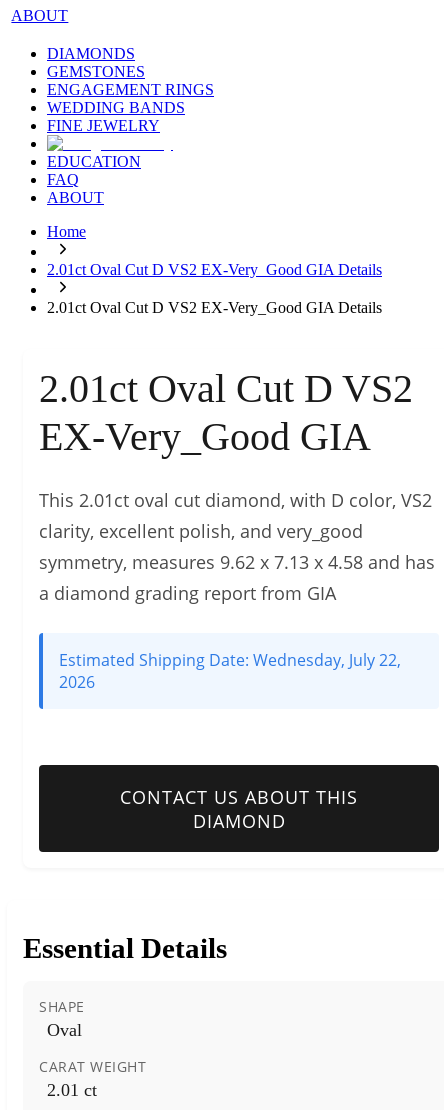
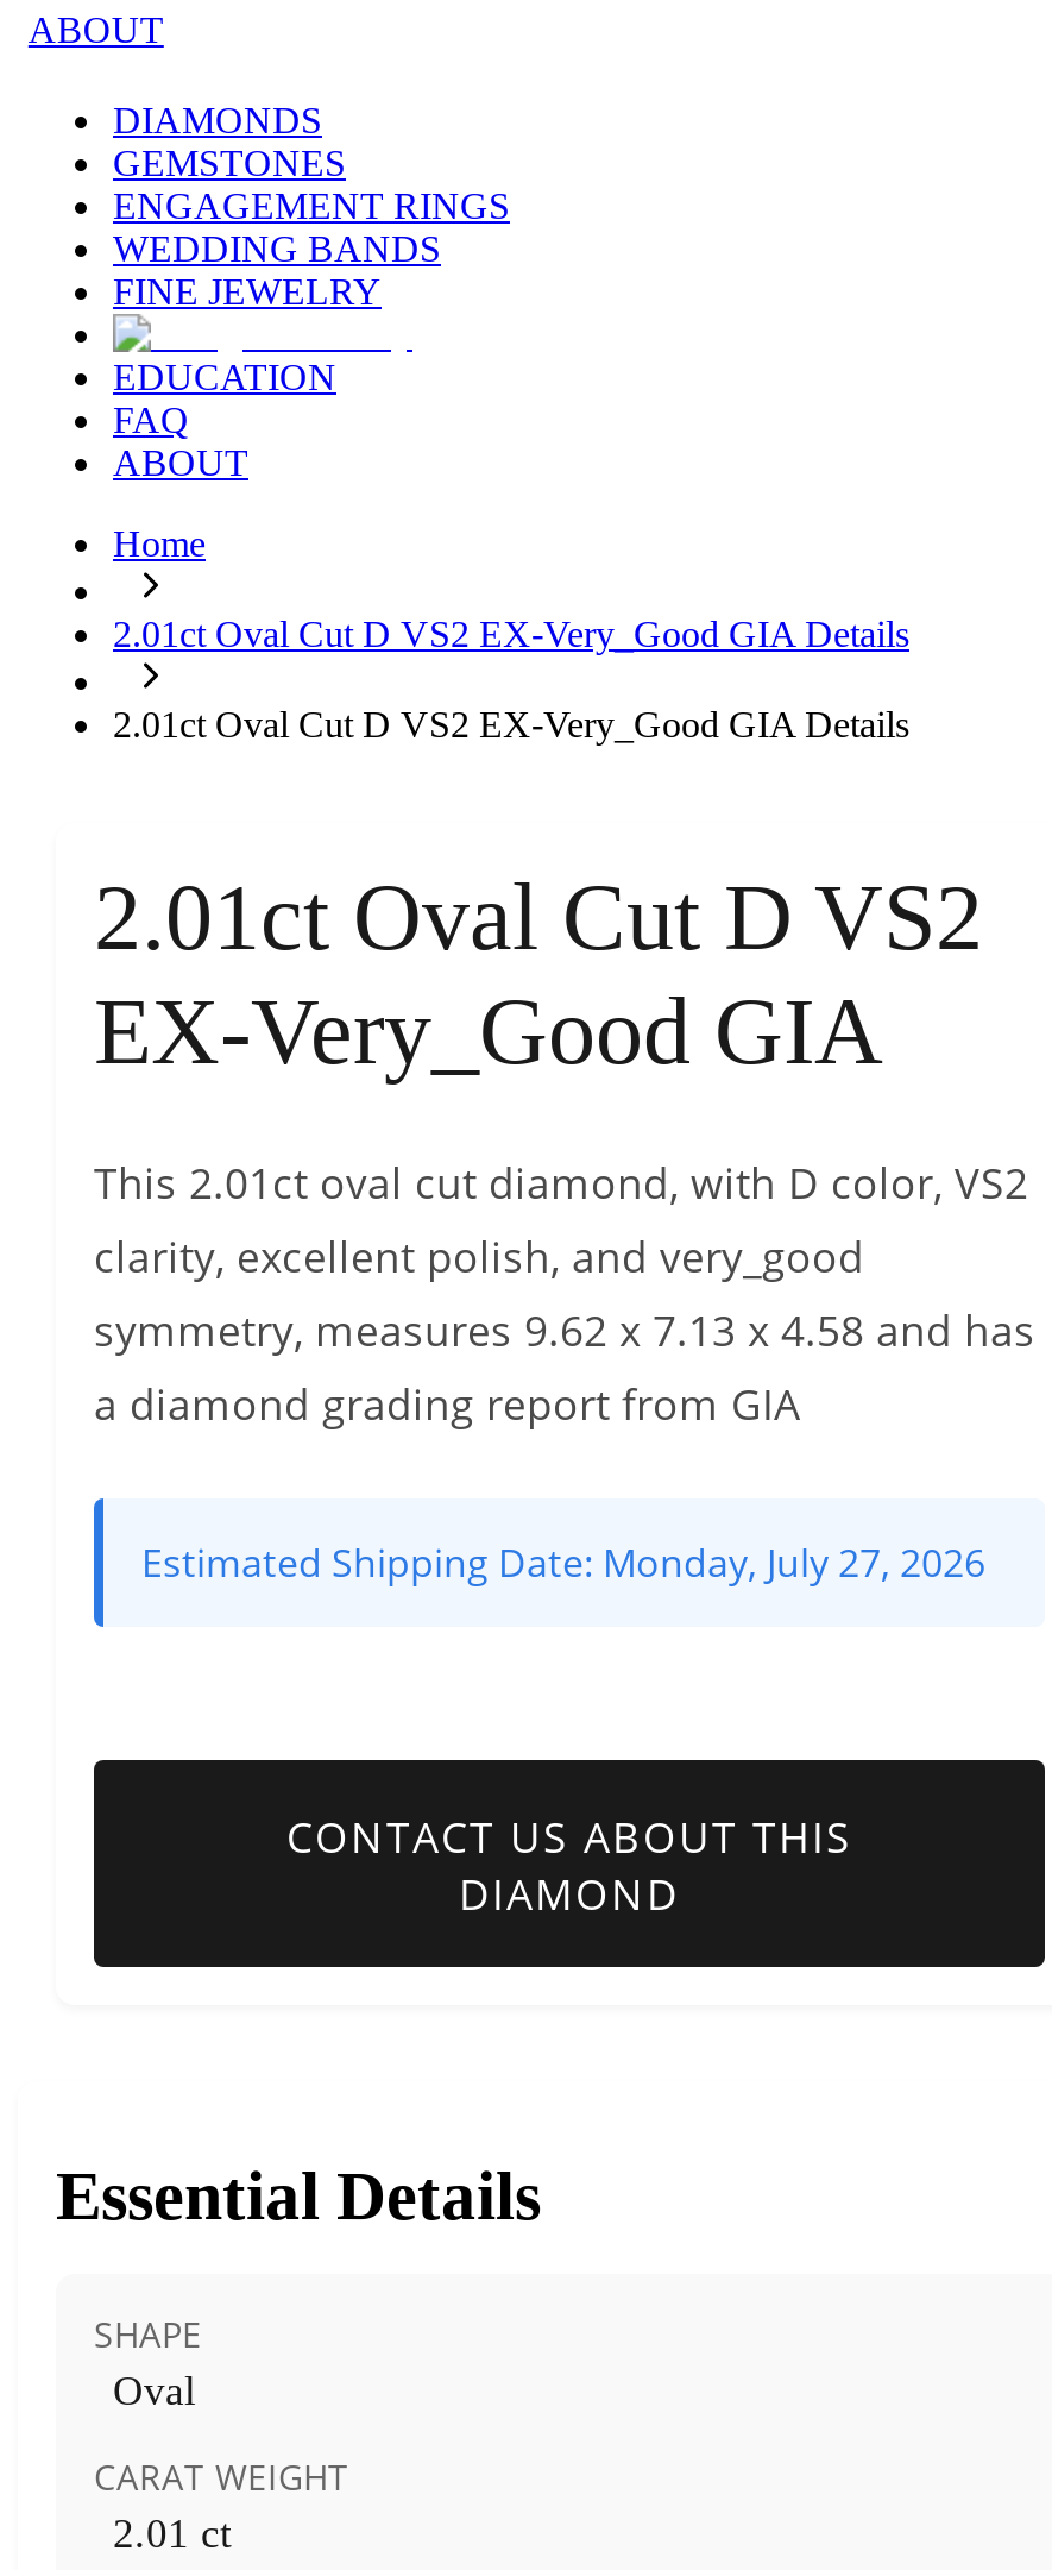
[59,649,401,693] Estimated Shipping Date: Wednesday, July 22, | 2026 -> [141,1537,985,1590] Estimated Shipping Date: Monday, July 27, 2026

